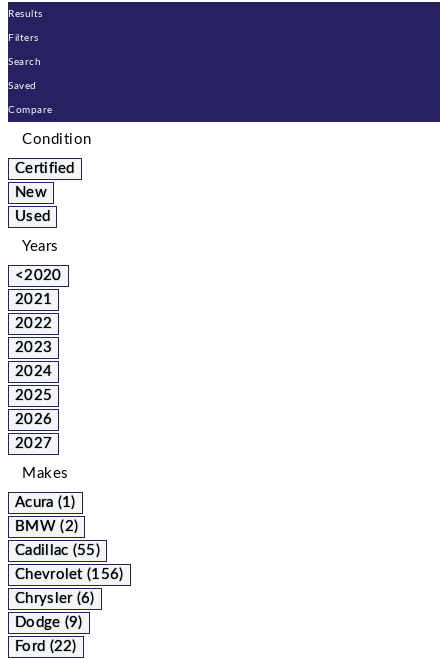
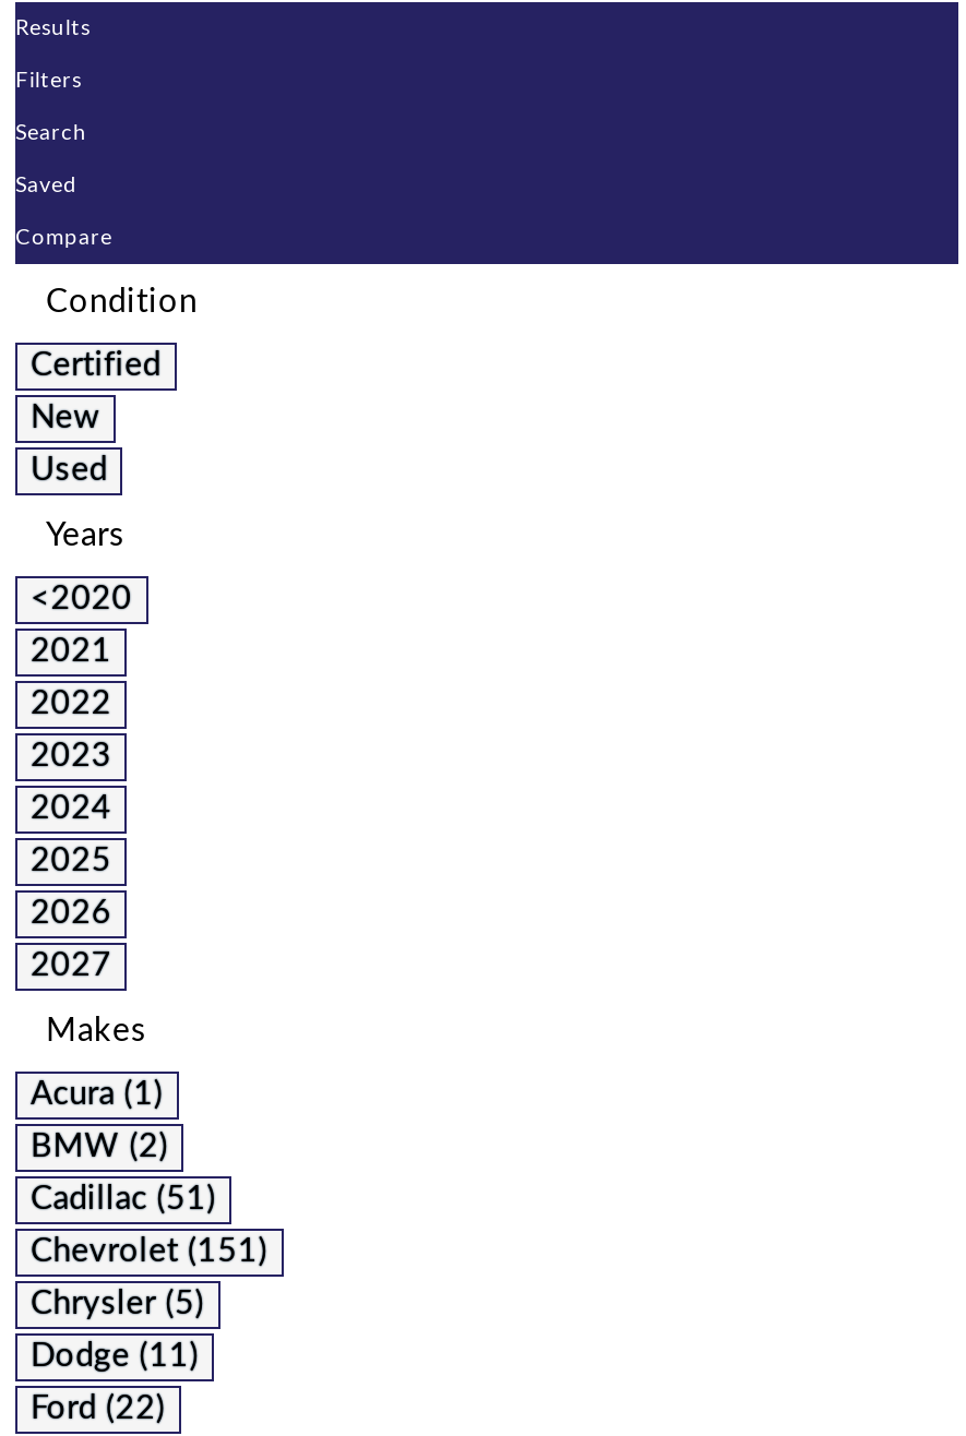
[15,543,100,558] Cadillac (55) -> [31,1183,216,1215] Cadillac (51)
[15,567,123,582] Chevrolet (156) -> [31,1235,267,1268] Chevrolet (151)
[15,591,95,606] Chrysler (6) -> [31,1287,204,1320] Chrysler (5)
[15,615,83,630] Dodge (9) -> [31,1340,199,1372] Dodge (11)

